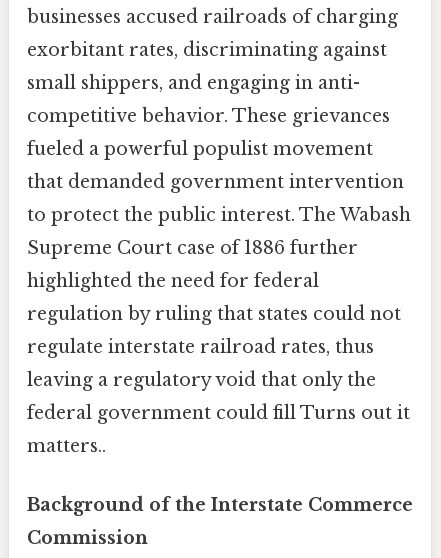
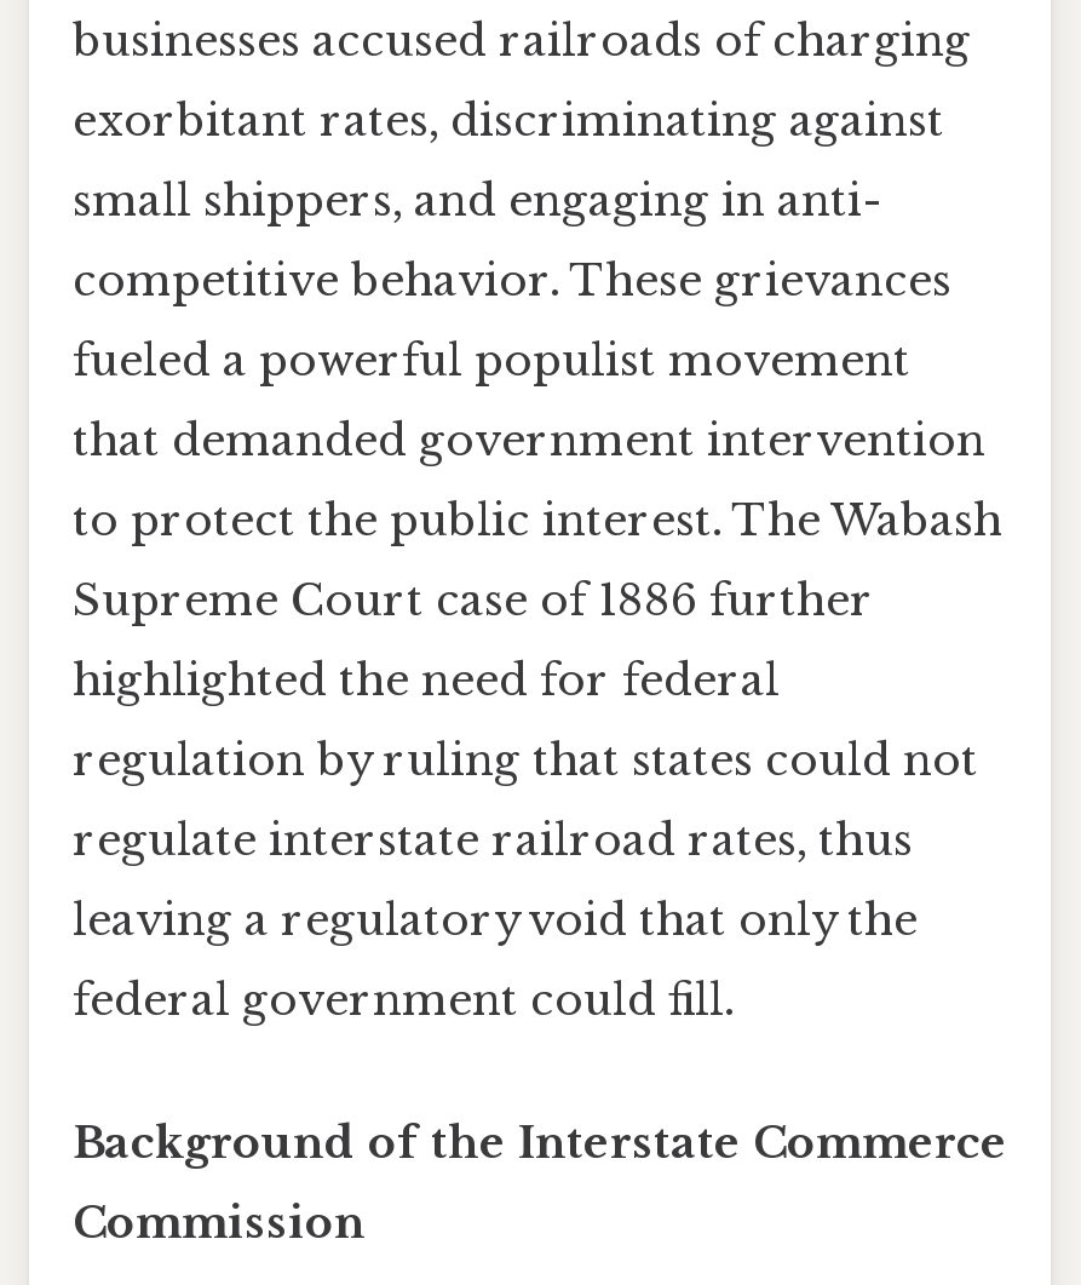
[27,402,410,457] federal government could fill Turns out it | matters.. -> [73,974,734,1027] federal government could fill.

